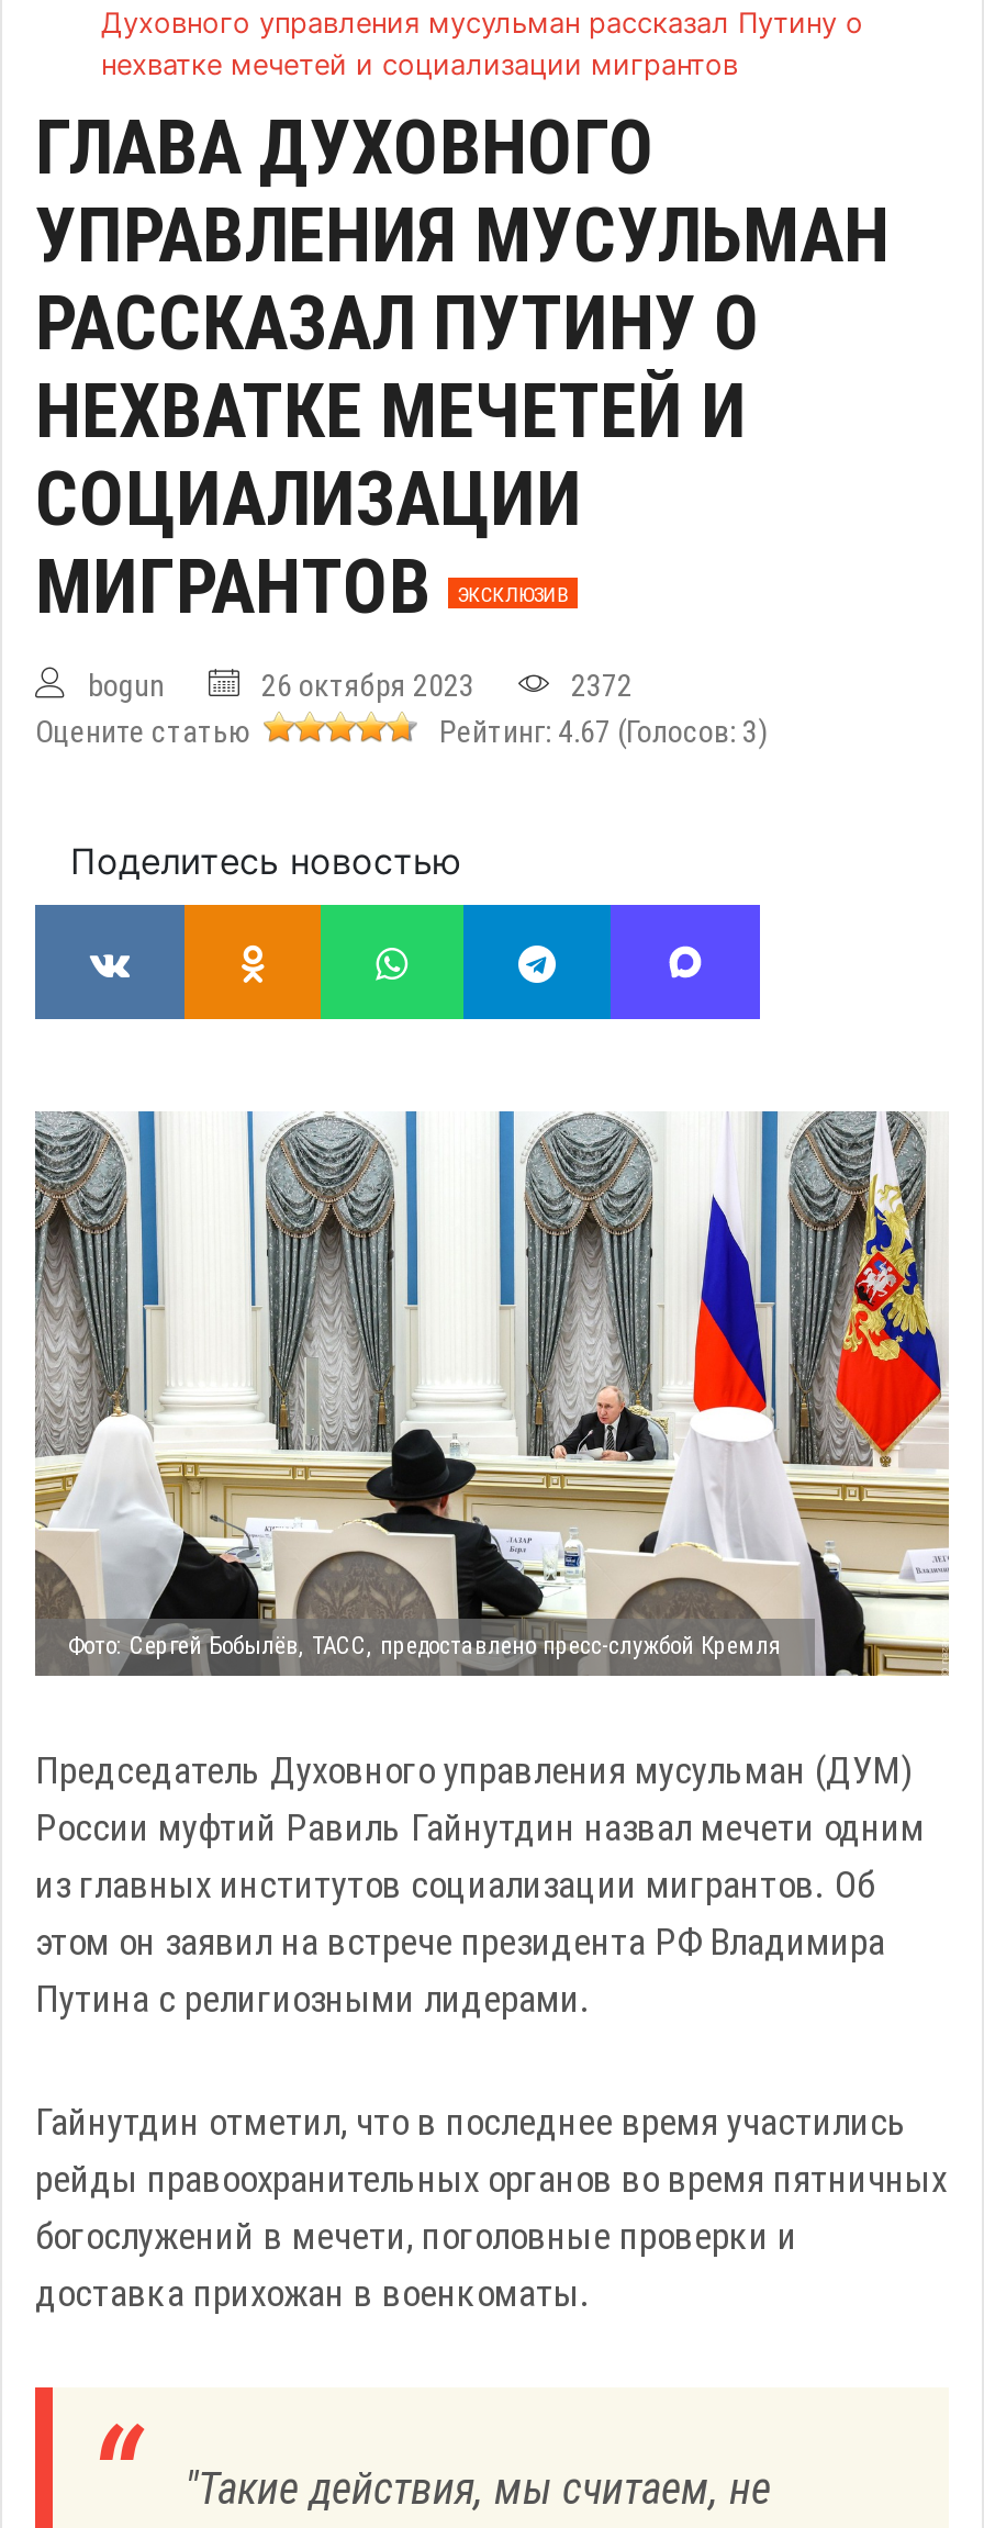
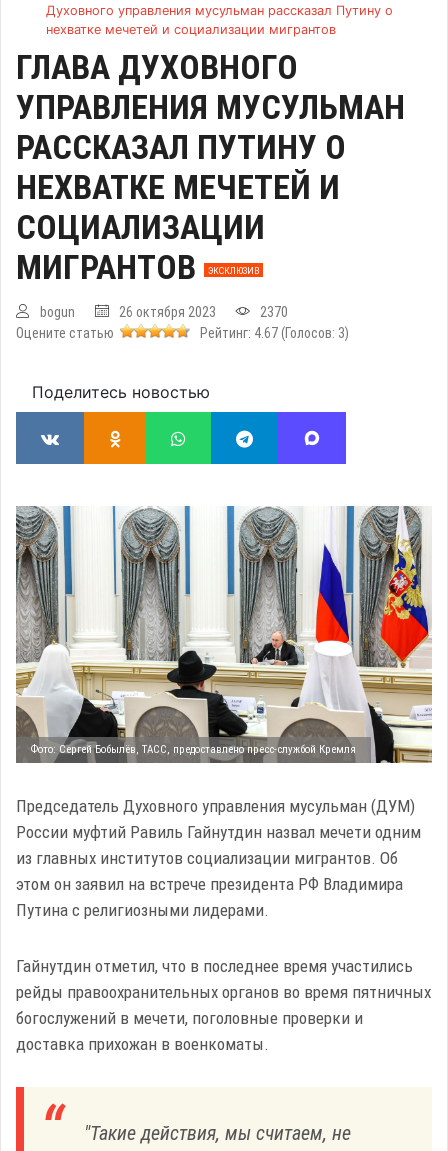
[571,668,633,703] 2372 -> [260,304,288,320] 2370

